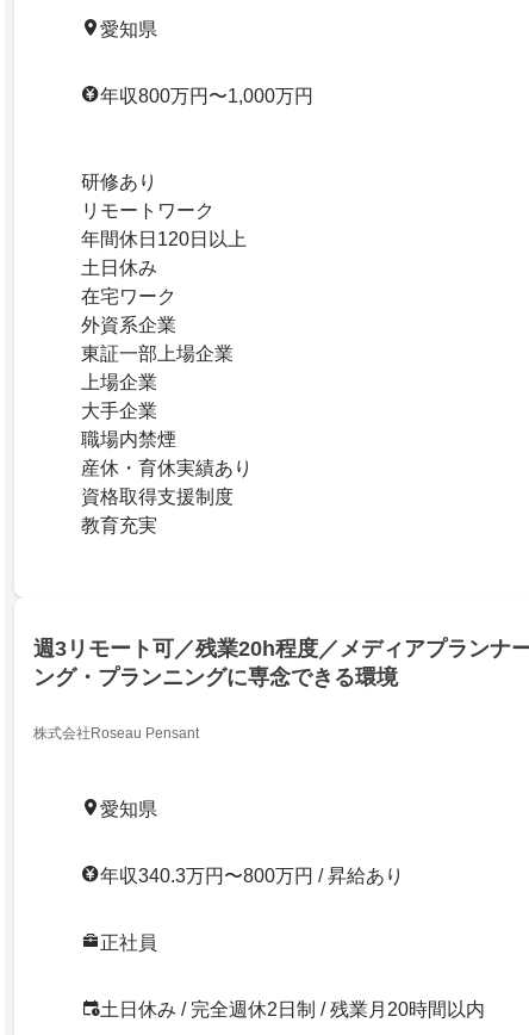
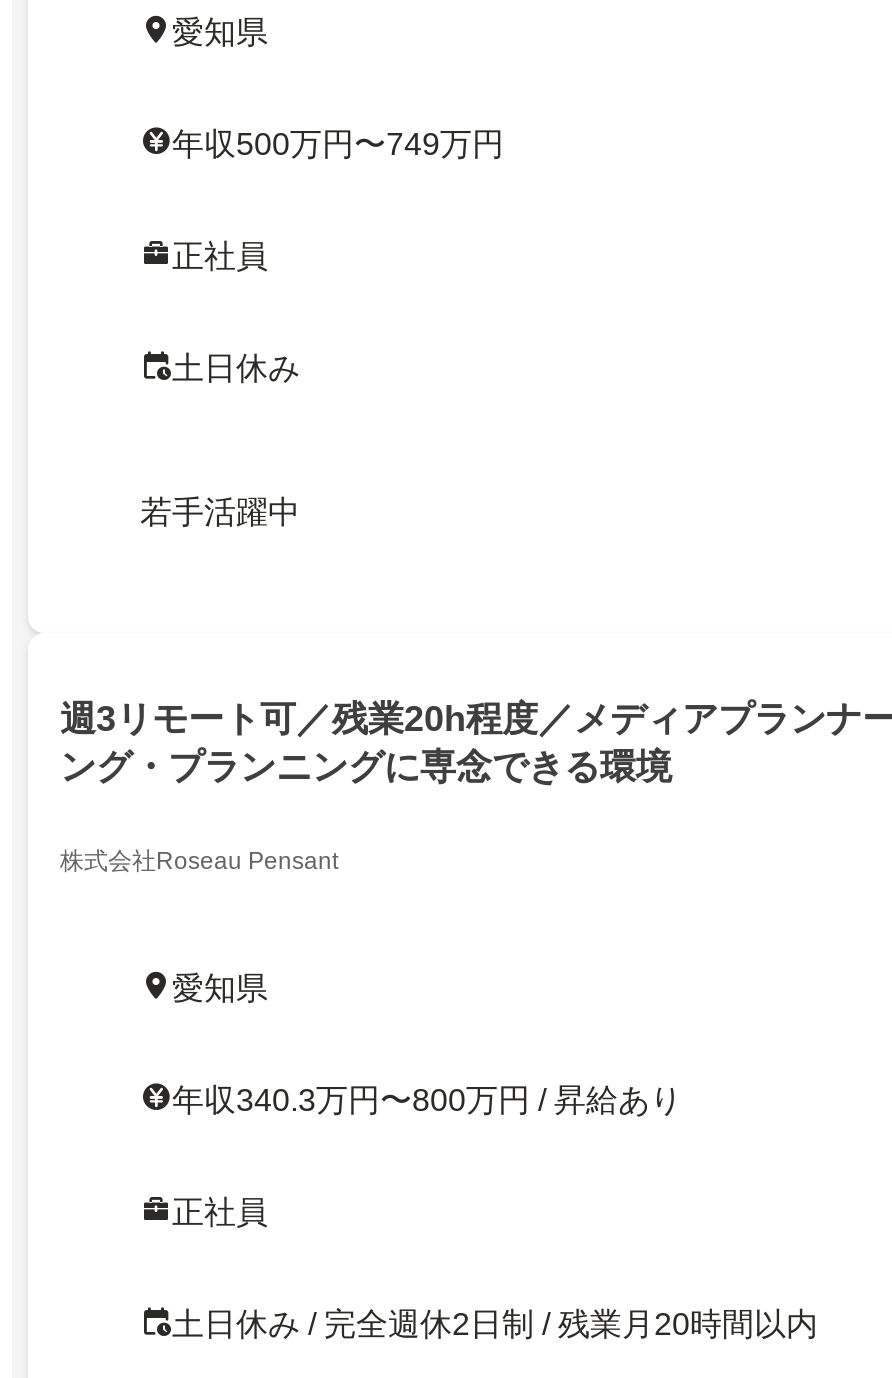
[100,86,313,106] 年収800万円〜1,000万円 -> [172,127,504,161] 年収500万円〜749万円
[81,172,247,249] 研修あり | リモートワーク | 年間休日120日以上 -> [172,239,268,273] 正社員
[81,286,253,536] 在宅ワーク | 外資系企業 | 東証一部上場企業 | 上場企業 | 大手企業 | 職場内禁煙 | 産休・育休実績あり | 資格取得支援制度 | 教育充実 -> [140,495,300,529] 若手活躍中

